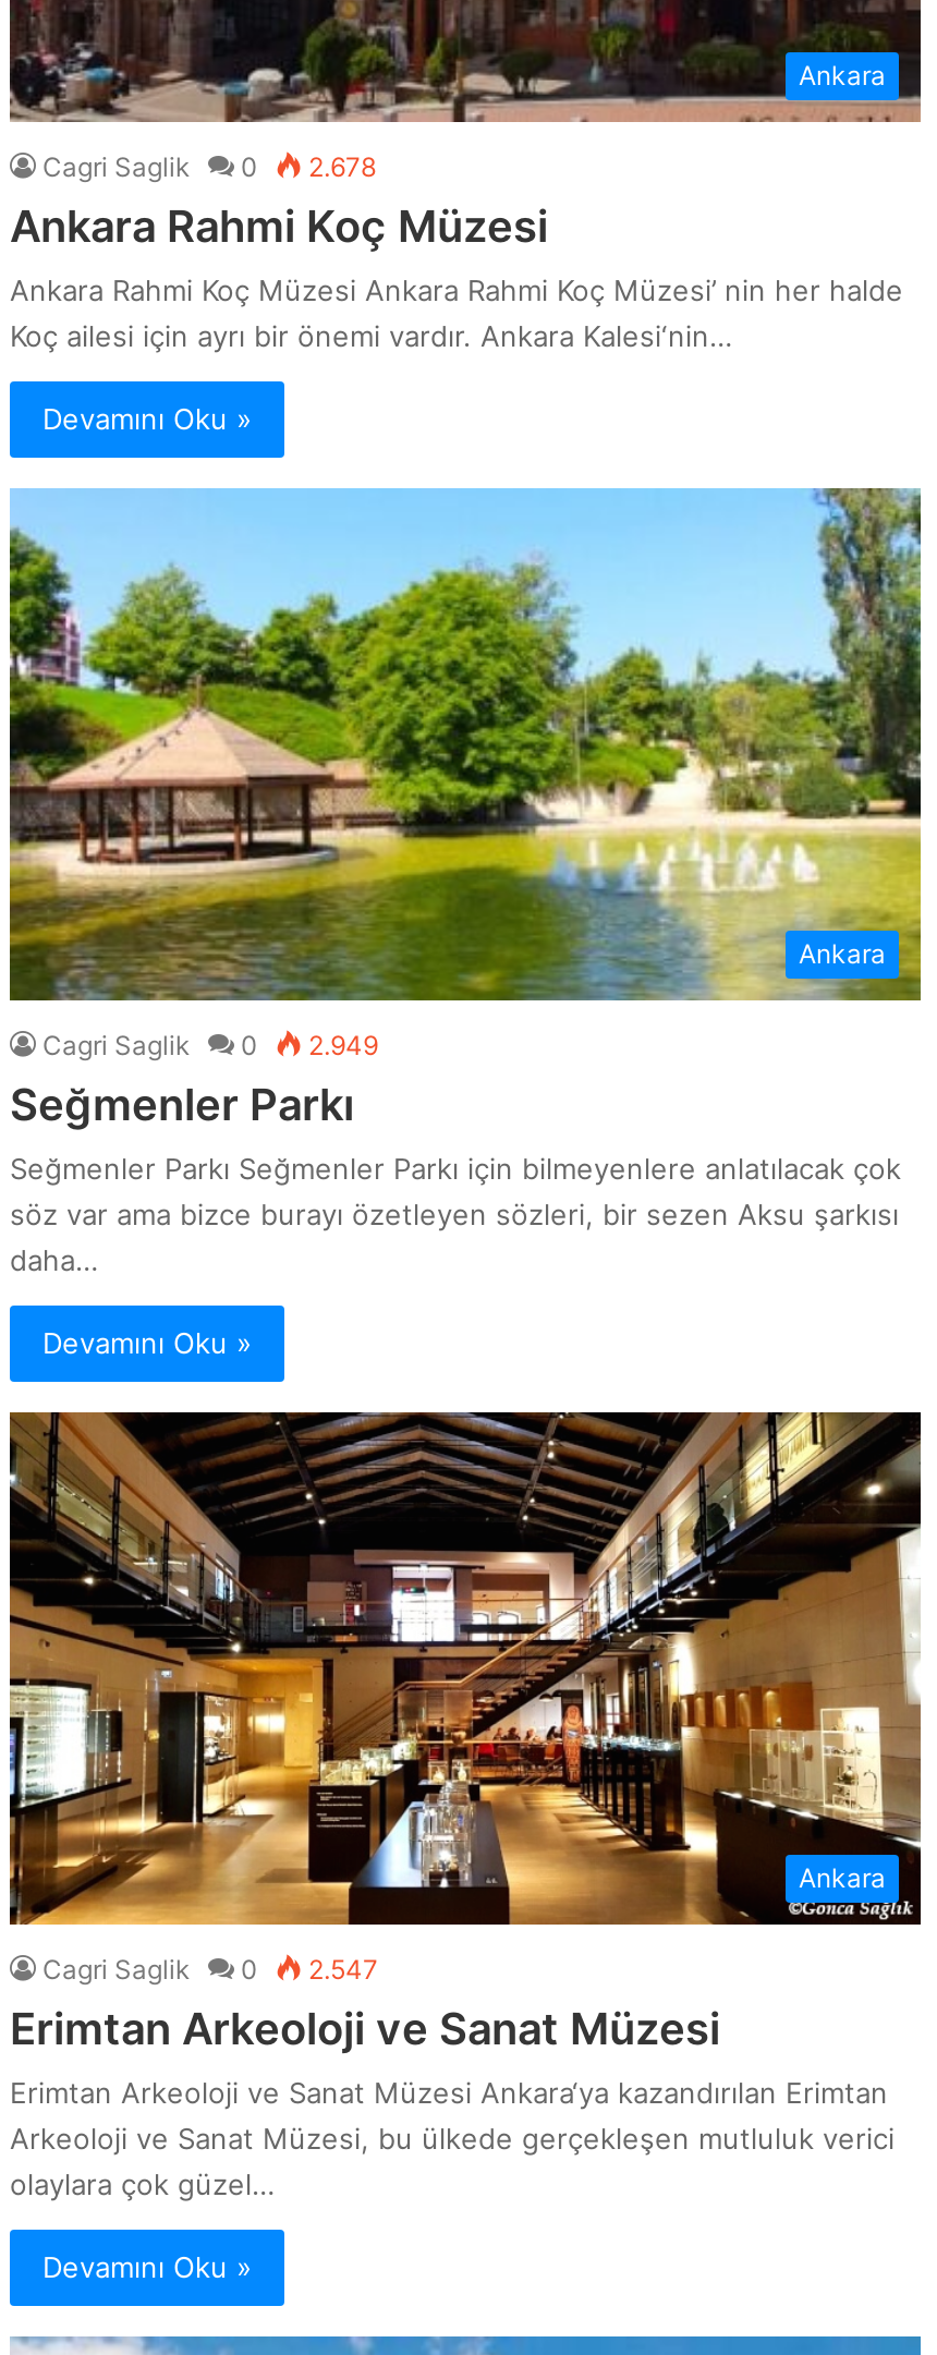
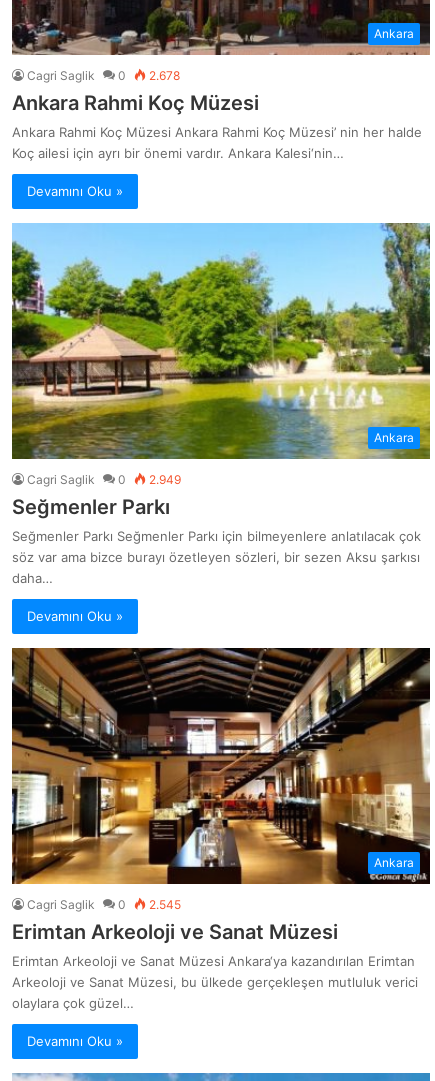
[42,1954,378,1986] Cagri Saglik 0 2.547 -> [27,897,181,912] Cagri Saglik 0 2.545

